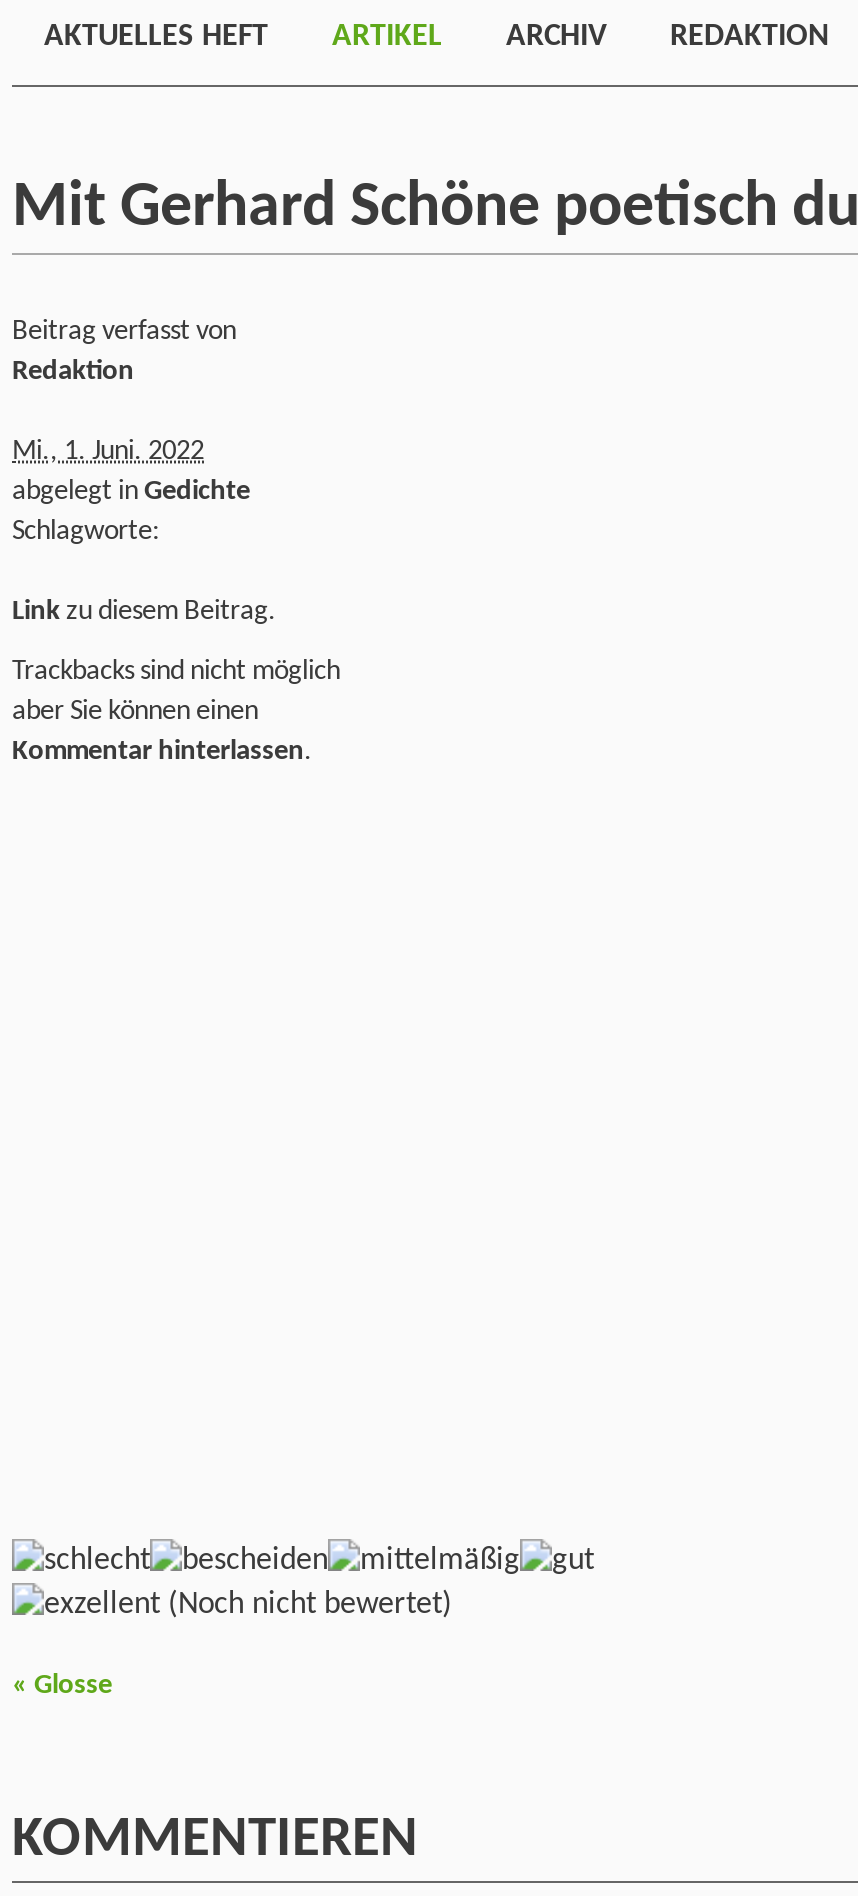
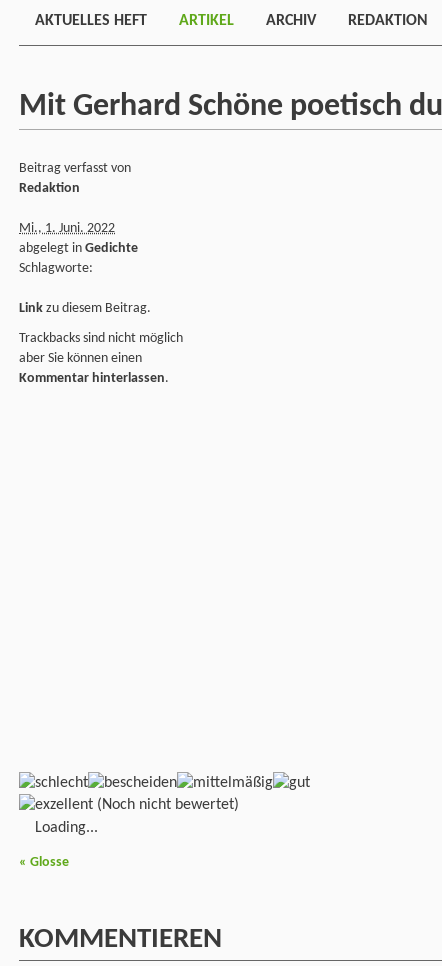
none -> [35,820,98,836] Loading...

